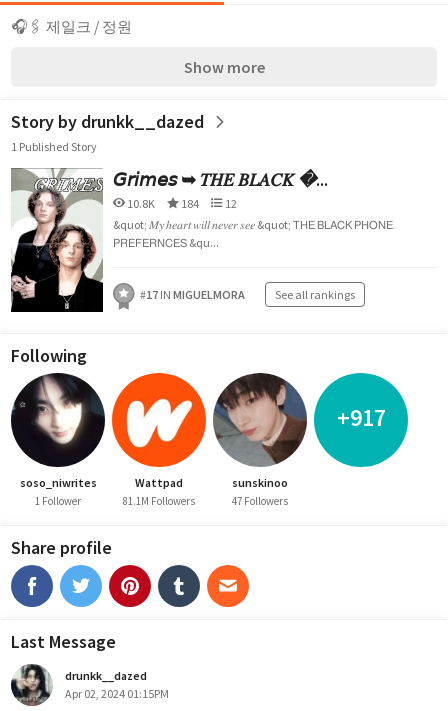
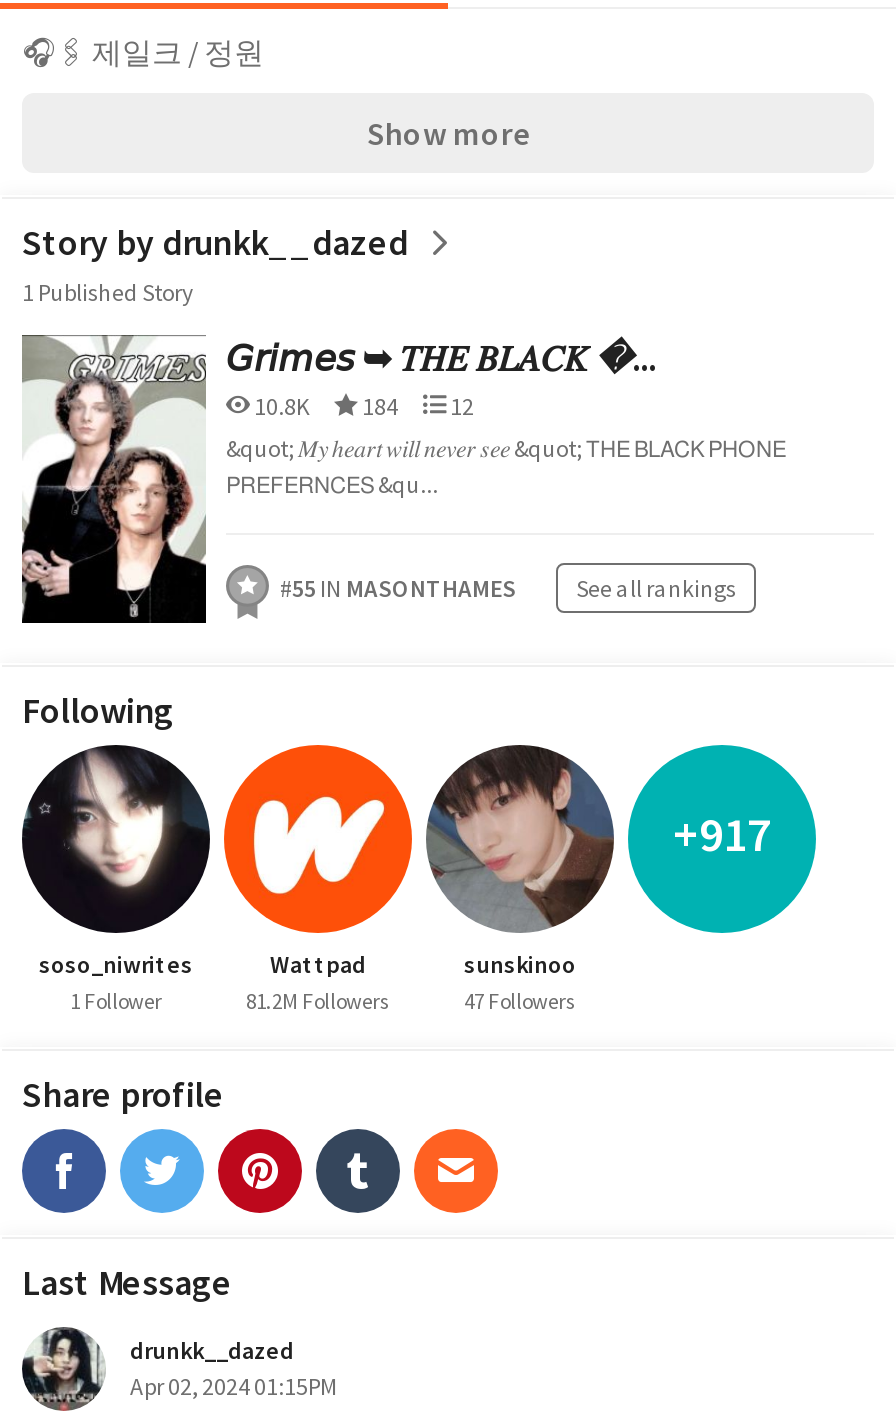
[140,287,245,302] #17 IN MIGUELMORA -> [280,573,516,603] #55 IN MASONTHAMES
[123,494,195,508] 81.1M Followers -> [246,987,390,1015] 81.2M Followers

